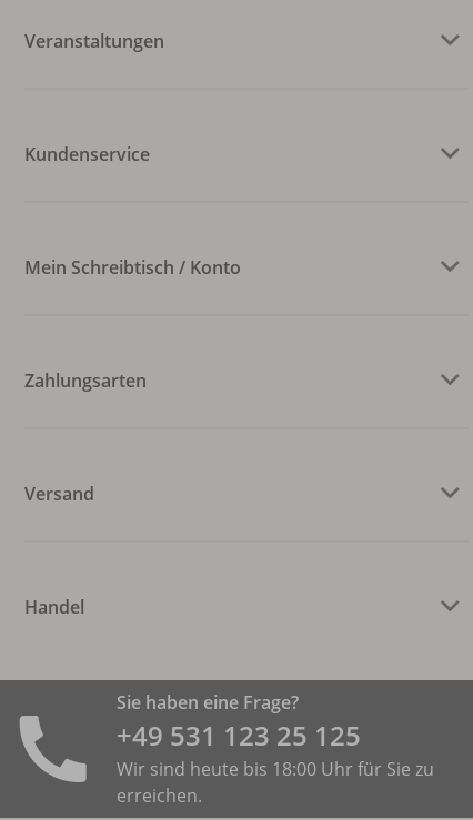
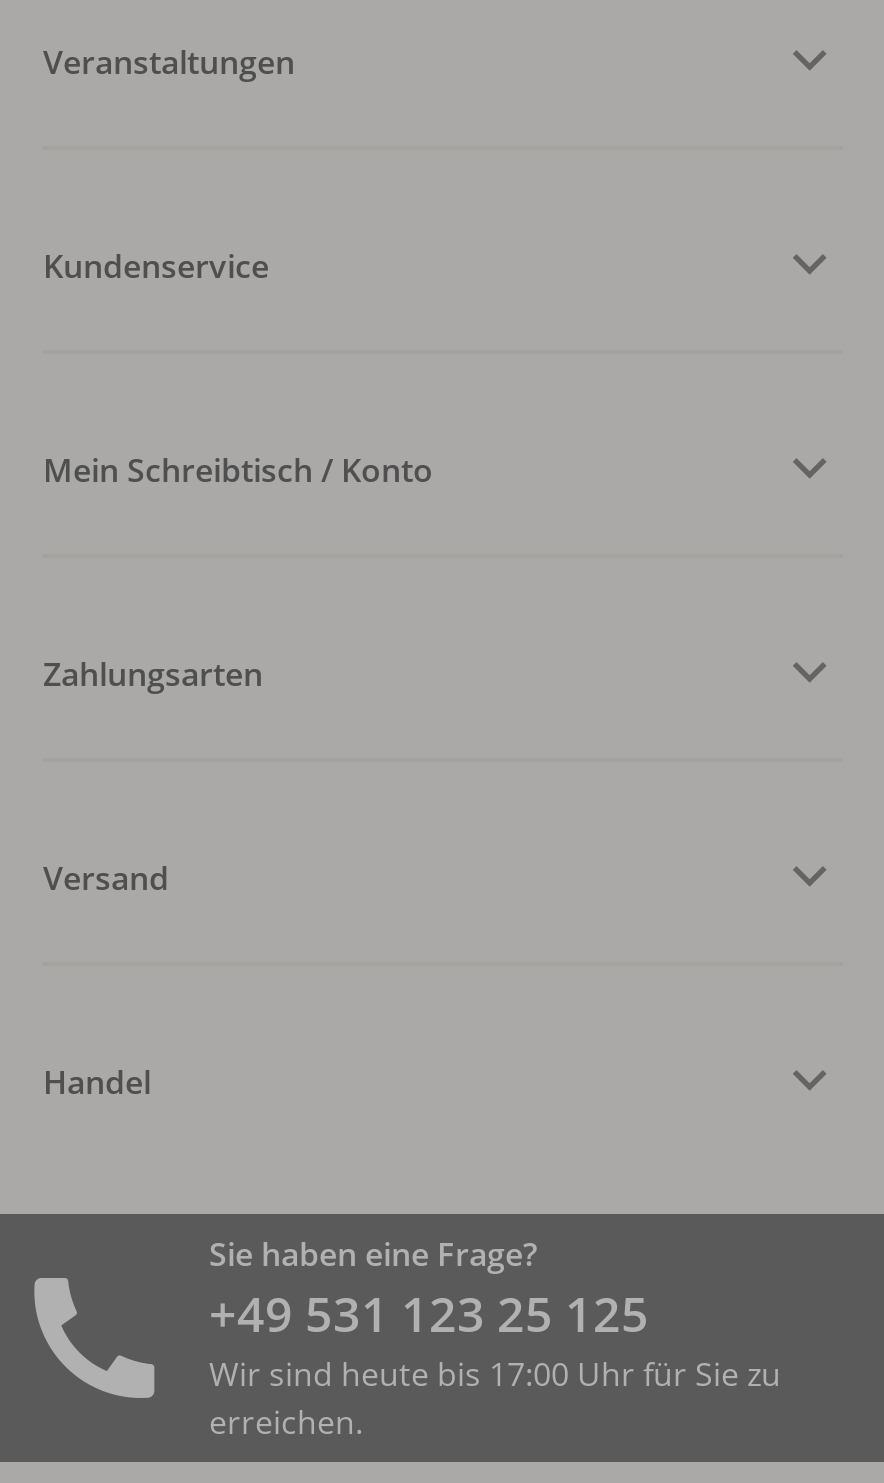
[117,756,434,781] Wir sind heute bis 18:00 Uhr für Sie zu -> [209,1351,781,1395] Wir sind heute bis 17:00 Uhr für Sie zu

